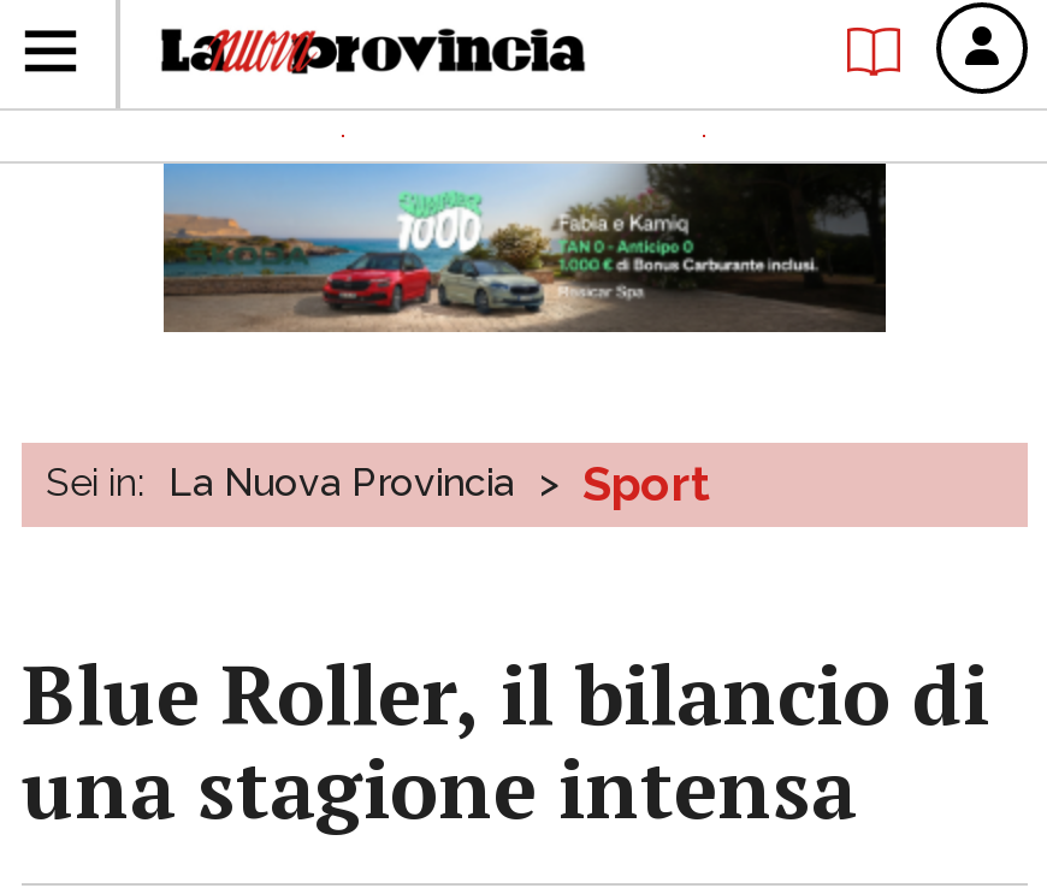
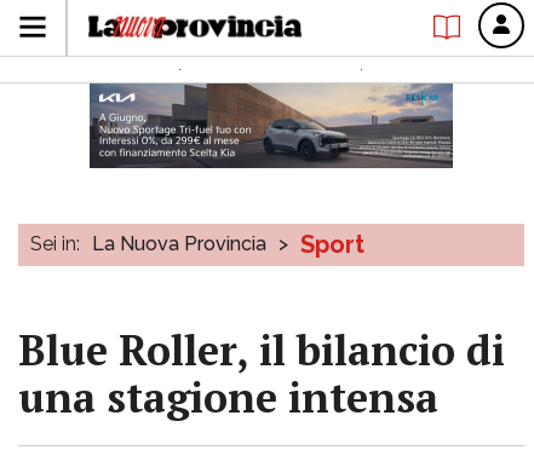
[164,161,888,335] [image] -> [90,82,454,169] [image]

